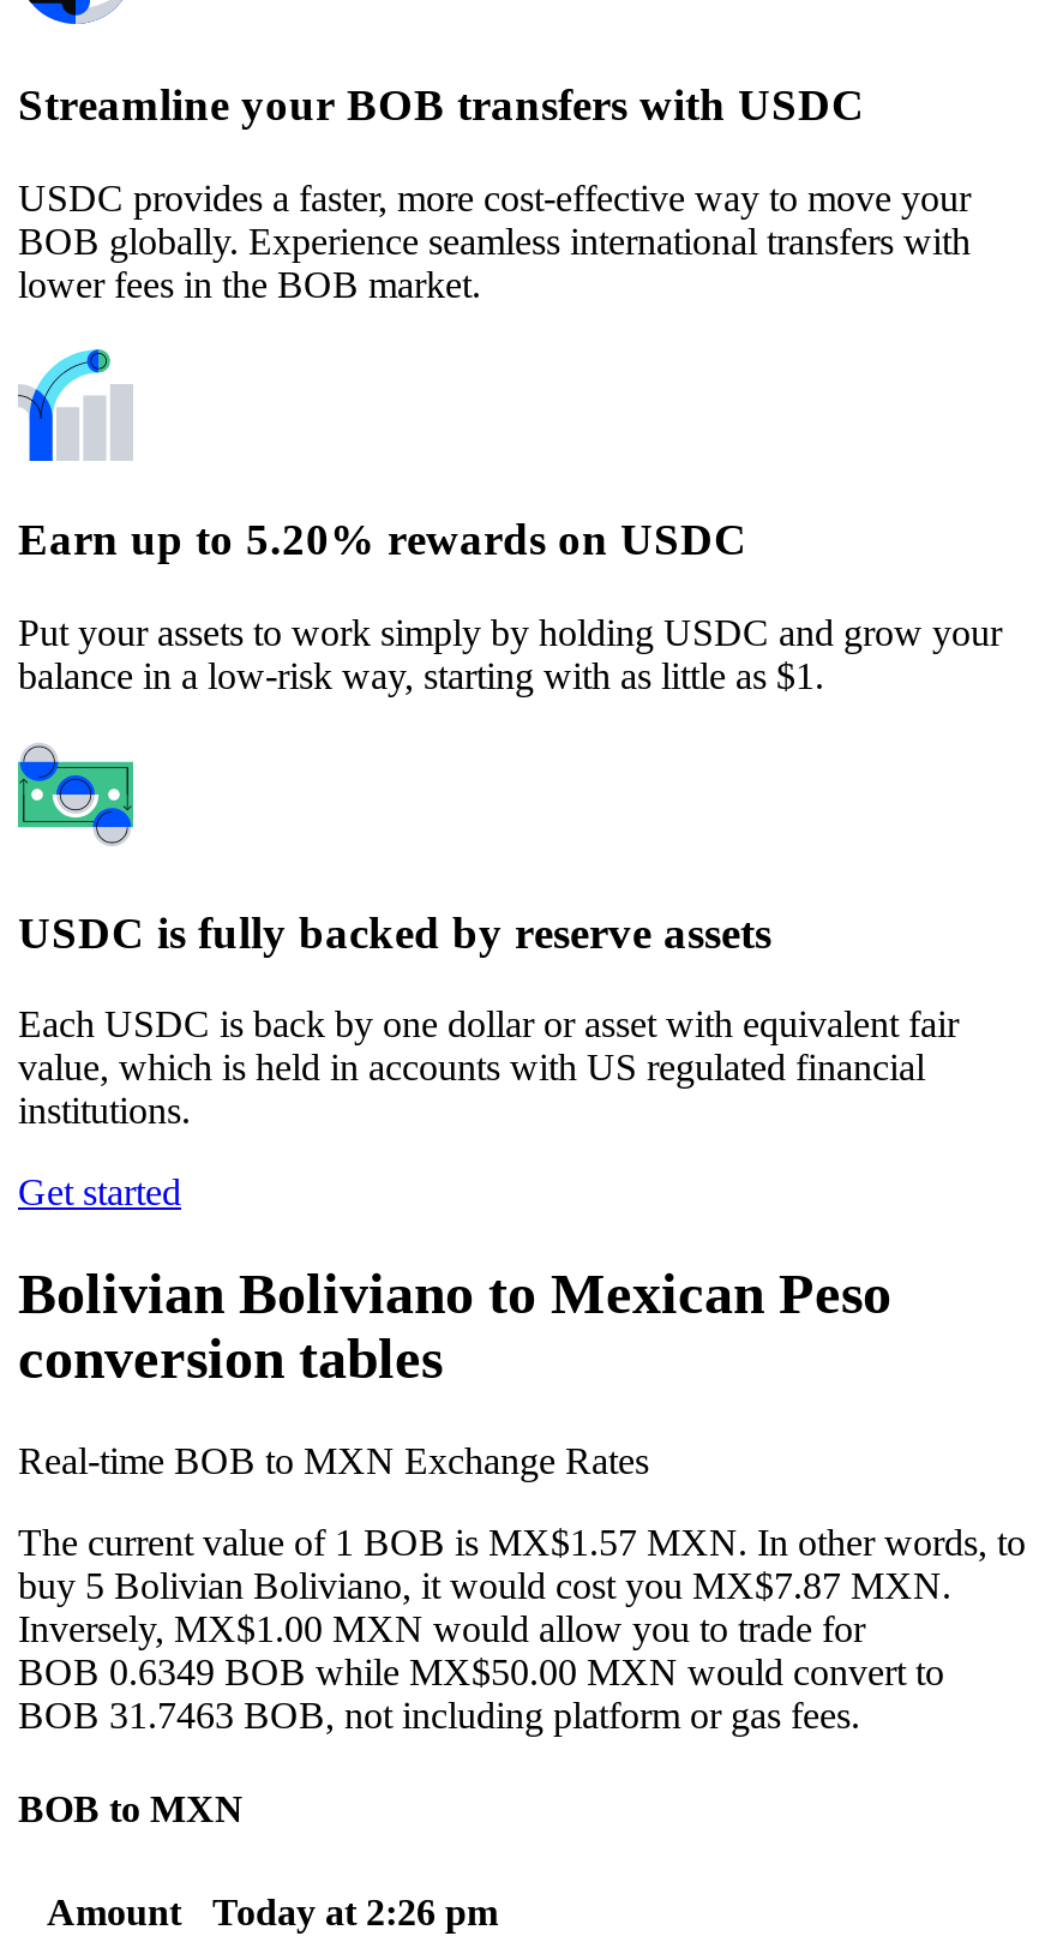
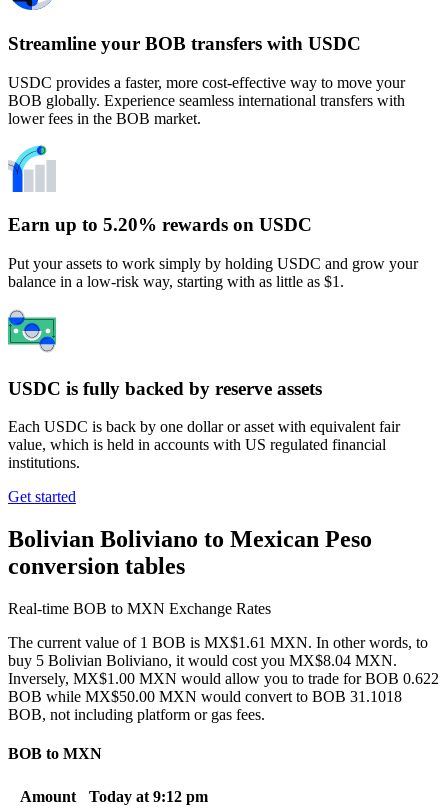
[18,1522,1026,1736] The current value of 1 BOB is MX$1.57 MXN. In other words, to | buy 5 Bolivian Boliviano, it would cost you MX$7.87 MXN. | Inversely, MX$1.00 MXN would allow you to trade for | BOB 0.6349 BOB while MX$50.00 MXN would convert to | BOB 31.7463 BOB, not including platform or gas fees. -> [8,634,439,723] The current value of 1 BOB is MX$1.61 MXN. In other words, to | buy 5 Bolivian Boliviano, it would cost you MX$8.04 MXN. | Inversely, MX$1.00 MXN would allow you to trade for BOB 0.622 | BOB while MX$50.00 MXN would convert to BOB 31.1018 | BOB, not including platform or gas fees.
[47,1891,498,1932] Amount Today at 2:26 pm -> [20,788,208,805] Amount Today at 9:12 pm

